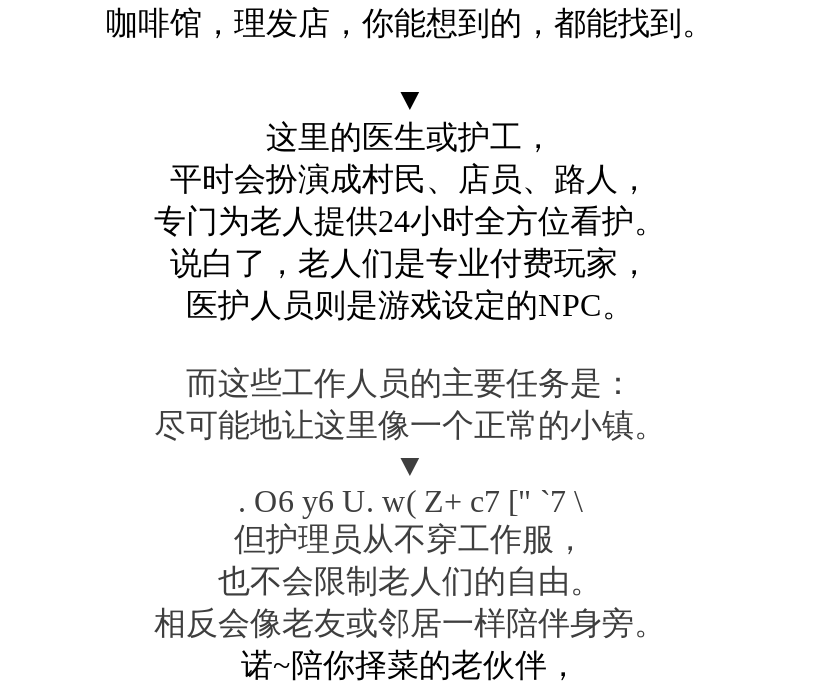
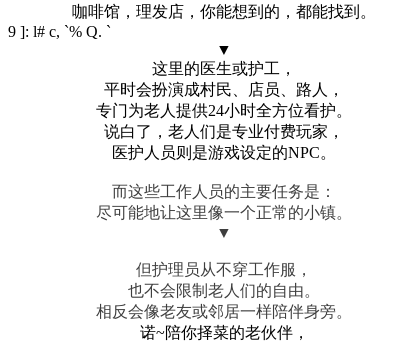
none -> [8,23,111,40] 9 ]: l# c, `% Q. `
[238,484,582,518] . O6 y6 U. w( Z+ c7 [" `7 \ -> none

